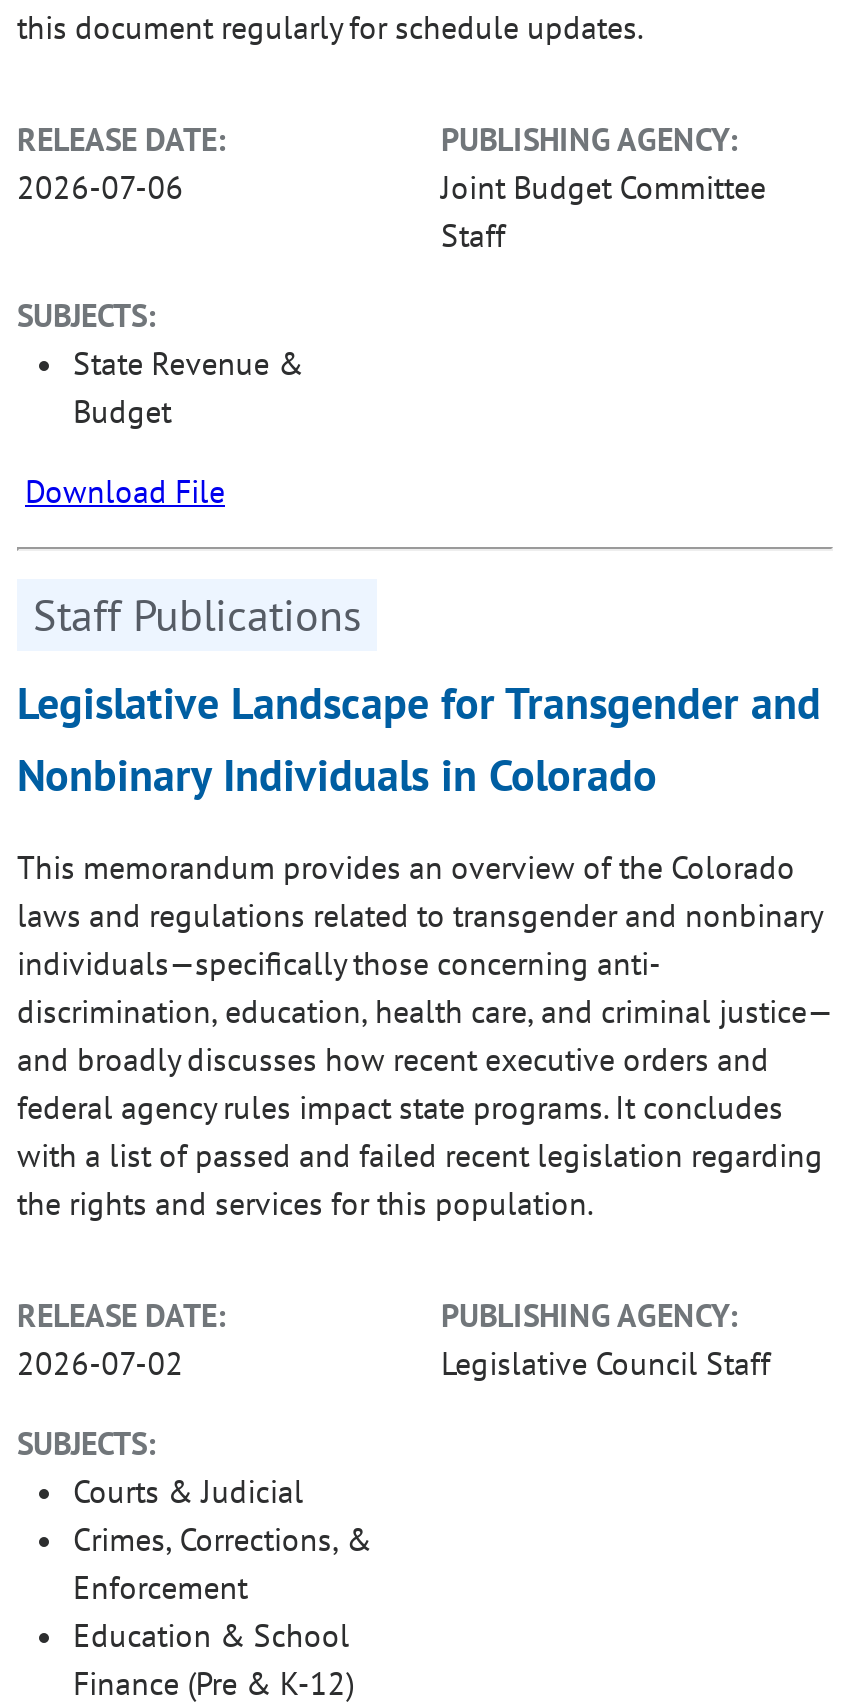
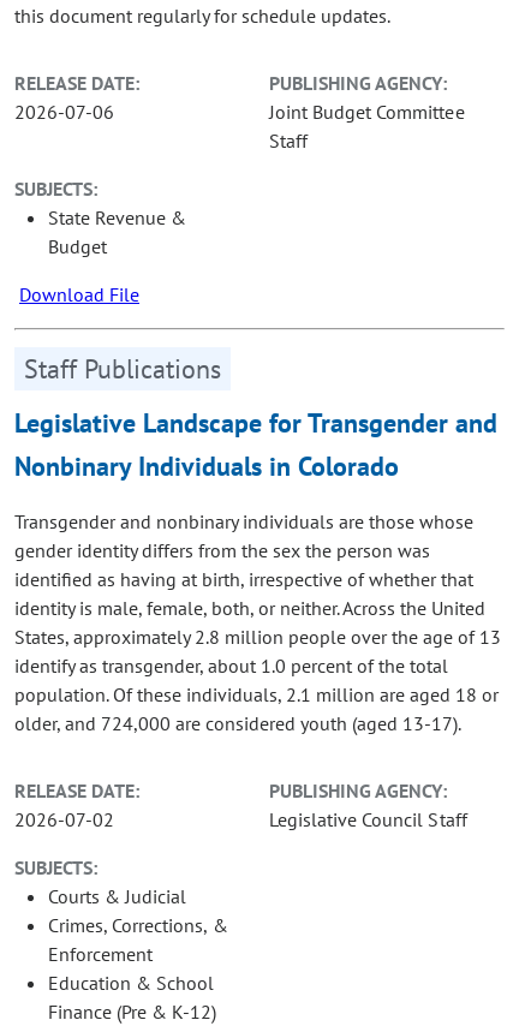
[17,847,833,1223] This memorandum provides an overview of the Colorado | laws and regulations related to transgender and nonbinary | individuals—specifically those concerning anti- | discrimination, education, health care, and criminal justice— | and broadly discusses how recent executive orders and | federal agency rules impact state programs. It concludes | with a list of passed and failed recent legislation regarding | the rights and services for this population. -> [14,509,501,735] Transgender and nonbinary individuals are those whose | gender identity differs from the sex the person was | identified as having at birth, irrespective of whether that | identity is male, female, both, or neither. Across the United | States, approximately 2.8 million people over the age of 13 | identify as transgender, about 1.0 percent of the total | population. Of these individuals, 2.1 million are aged 18 or | older, and 724,000 are considered youth (aged 13-17).

